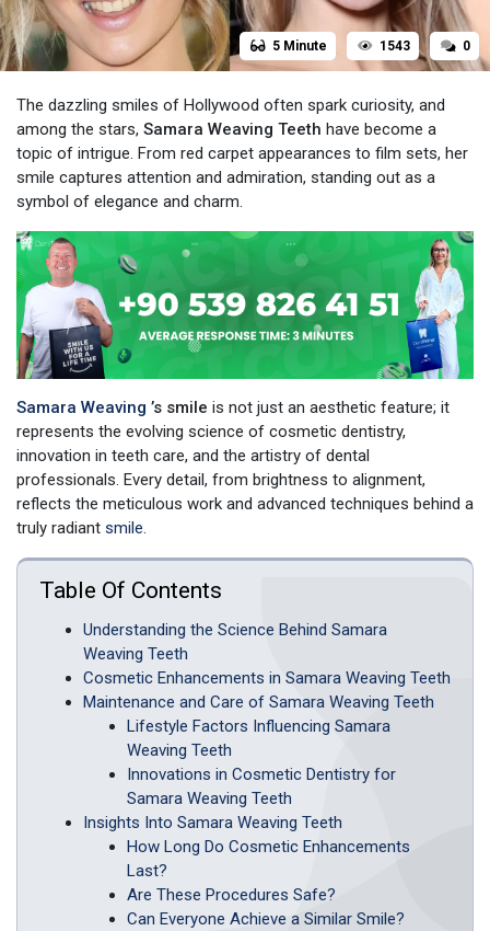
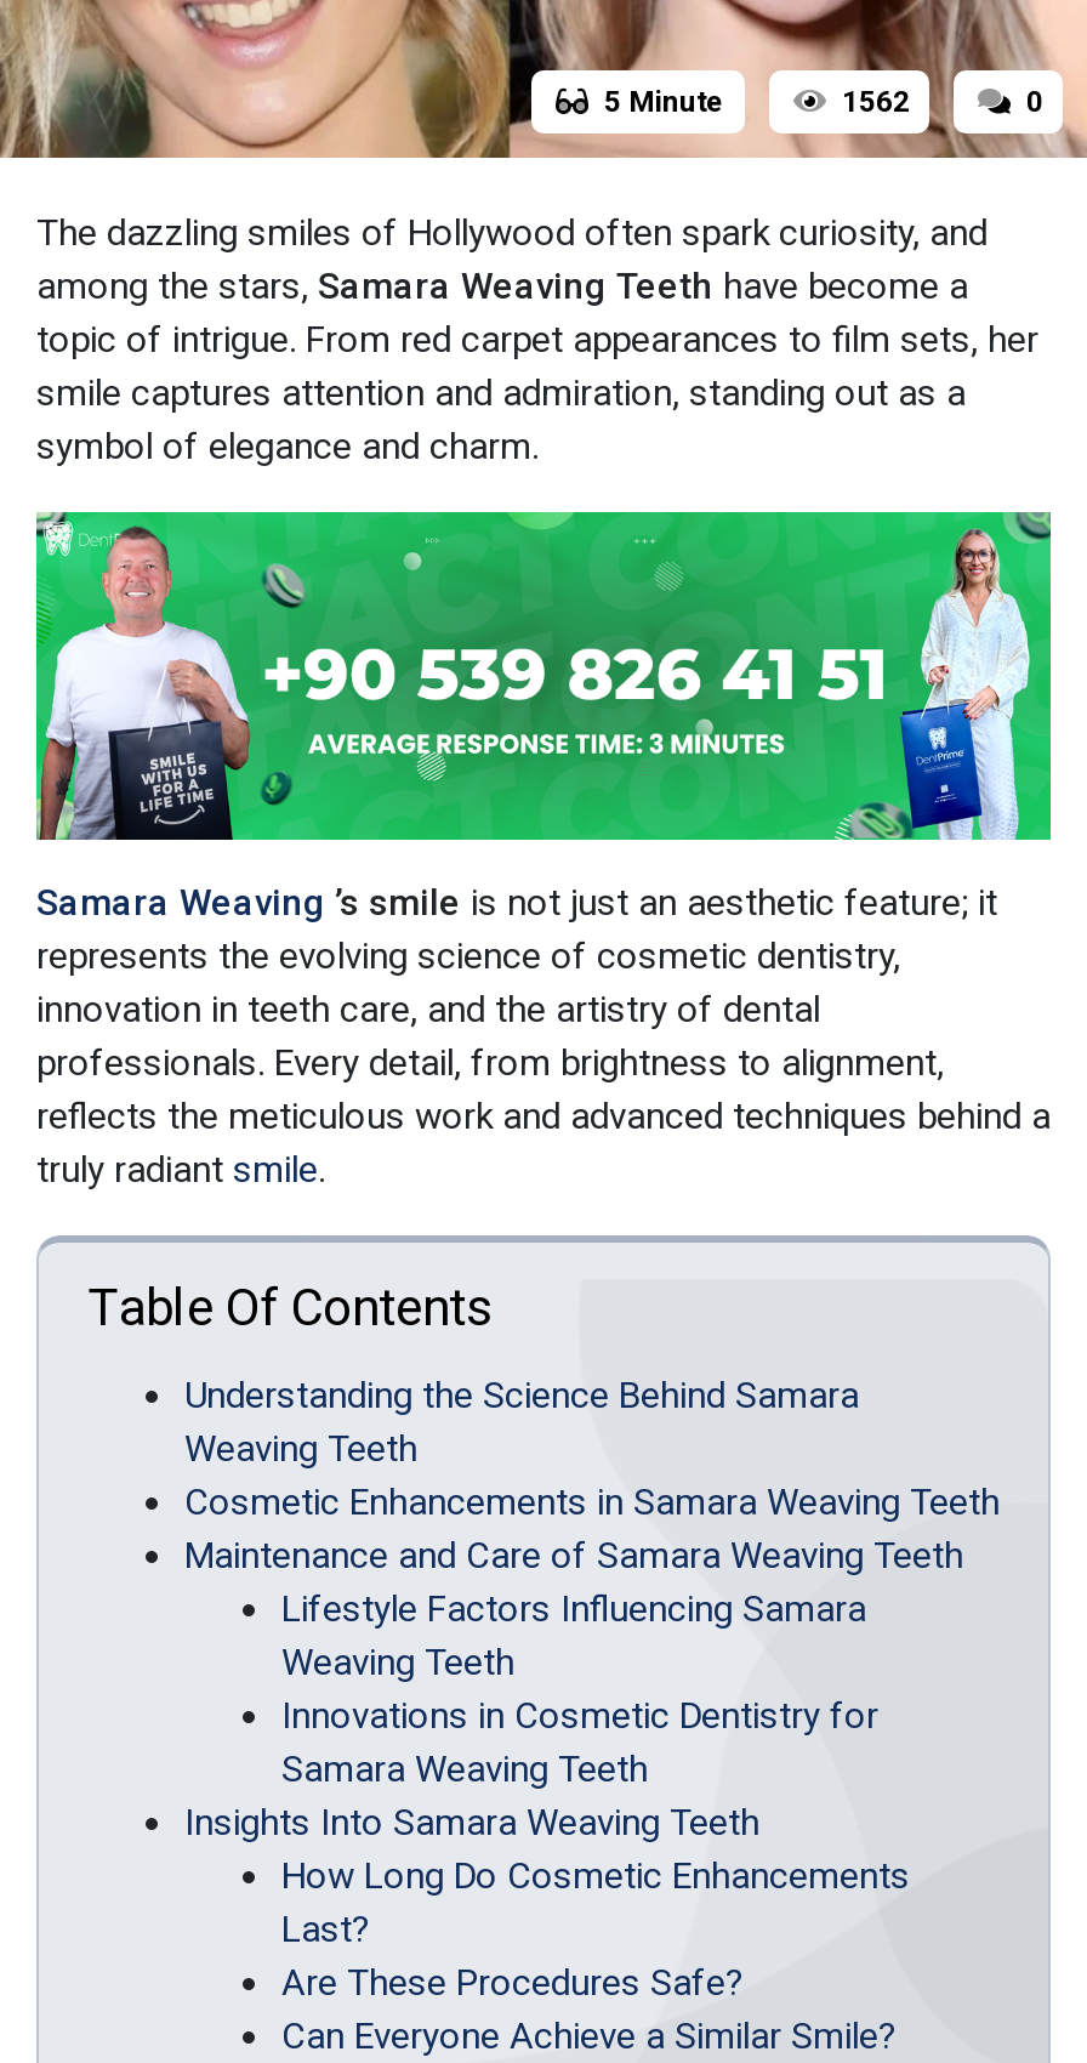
[376,39,410,54] 1543 -> [835,85,910,119] 1562

